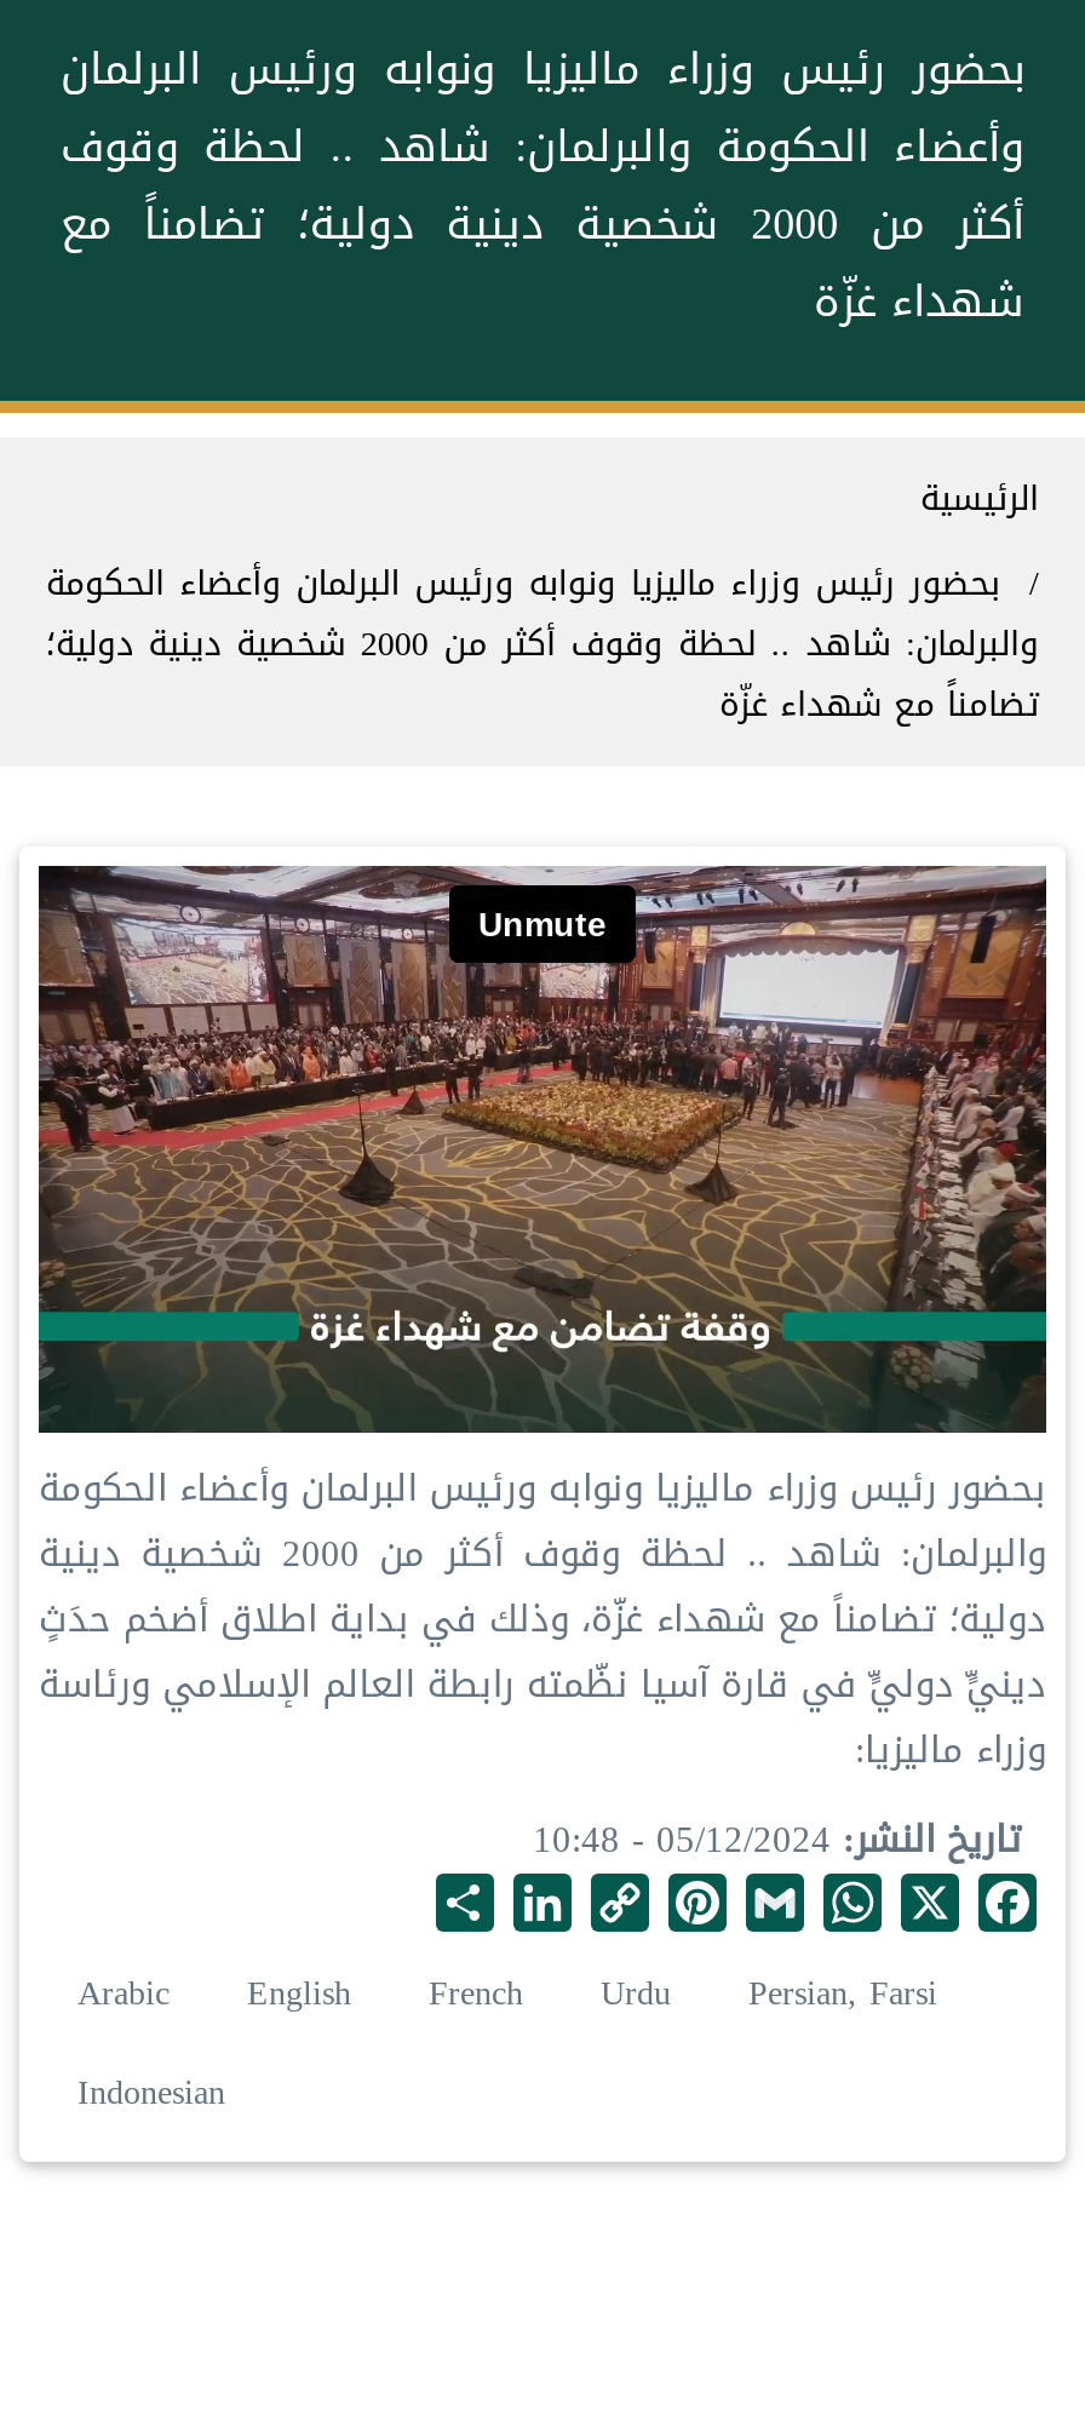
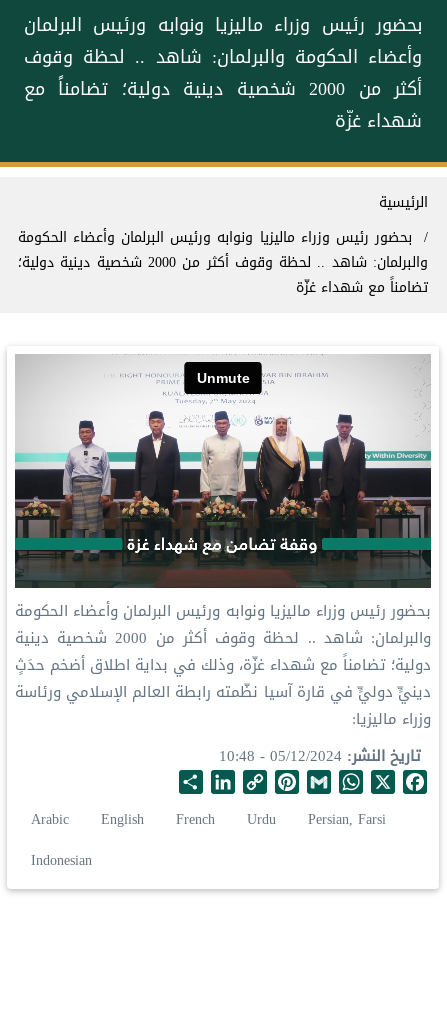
[36,864,1049,1428] [image] -> [14,354,432,587] [image]

